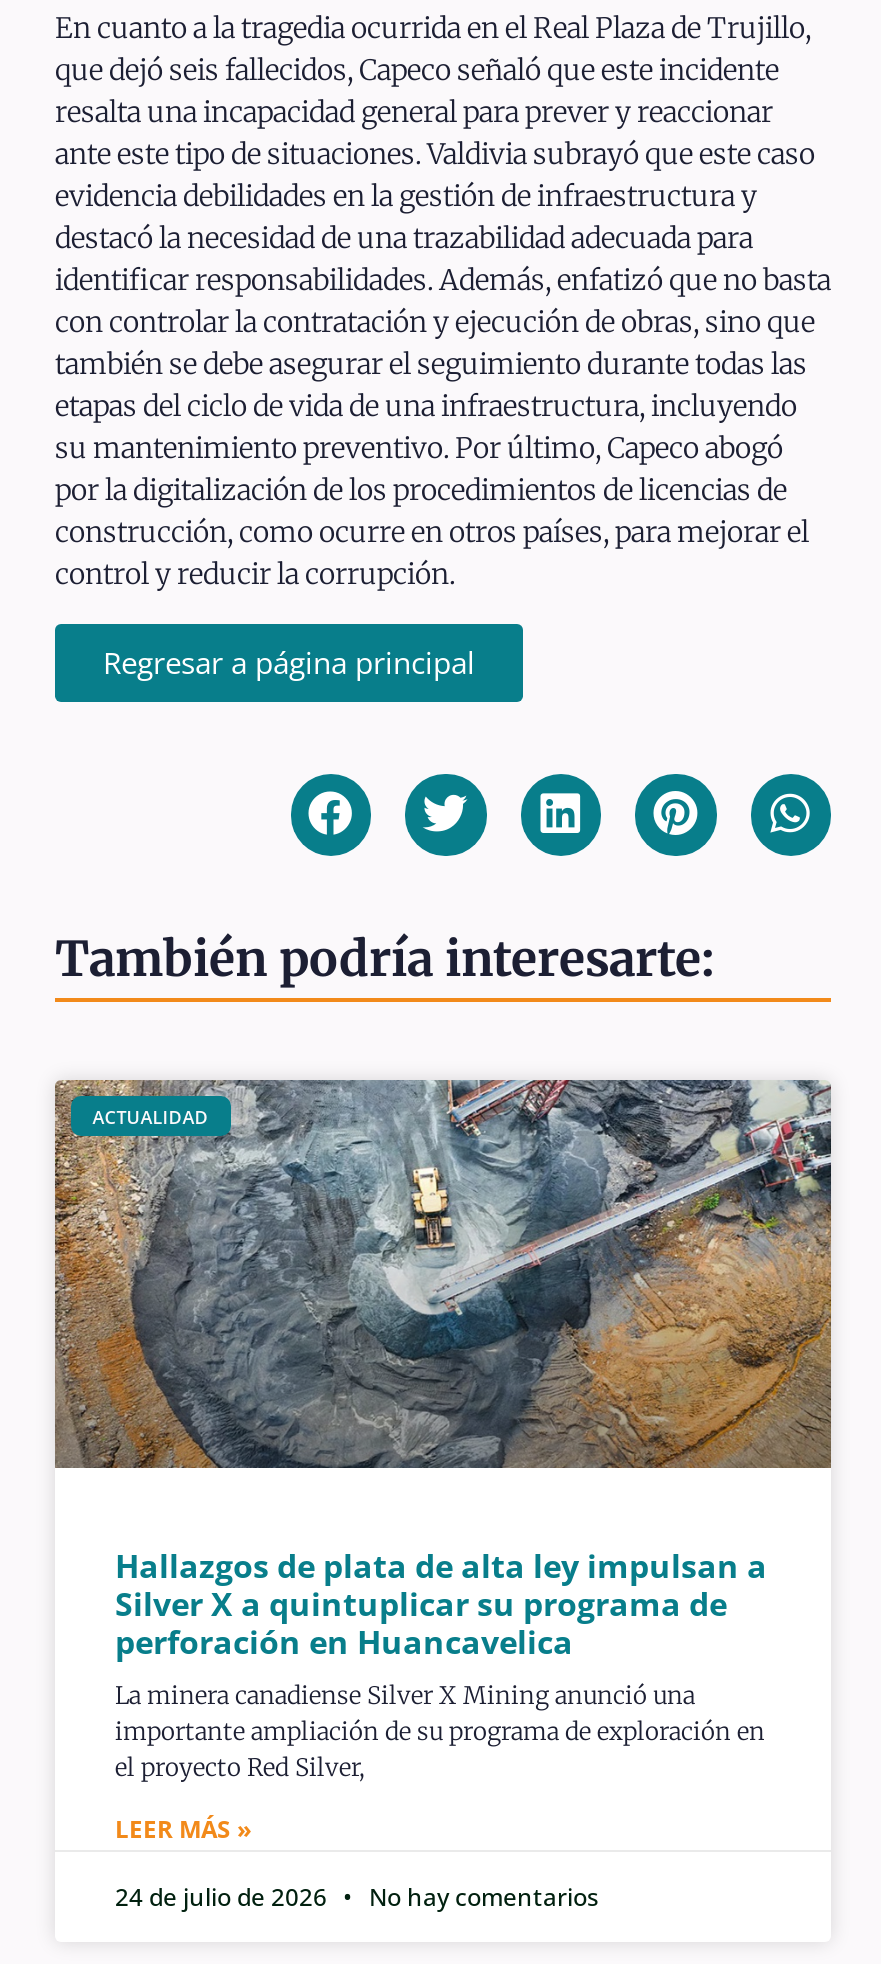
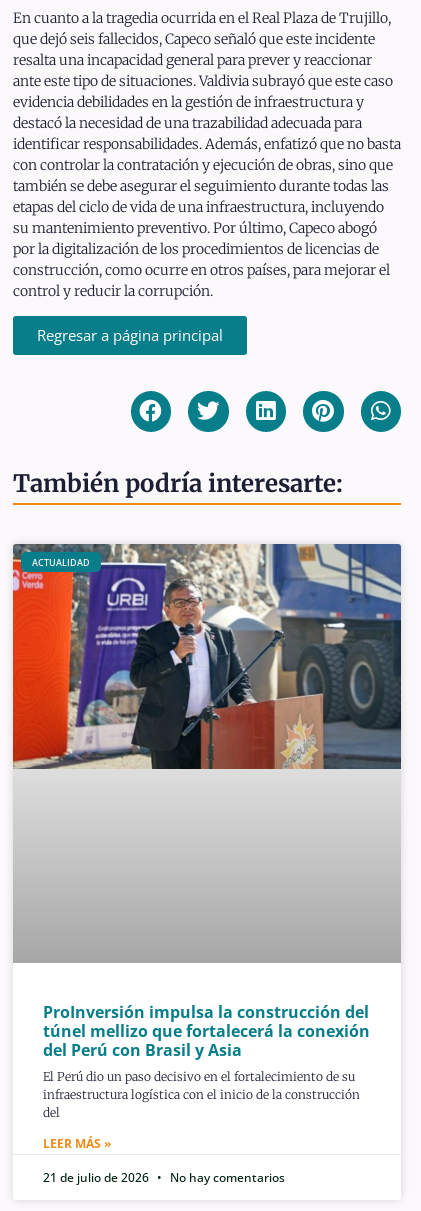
[53,1078,833,1782] [image] | Hallazgos de plata de alta ley impulsan a | Silver X a quintuplicar su programa de | perforación en Huancavelica | La minera canadiense Silver X Mining anunció una | importante ampliación de su programa de exploración en | el proyecto Red Silver, -> [12,543,402,1120] [image] | ProInversión impulsa la construcción del | túnel mellizo que fortalecerá la conexión | del Perú con Brasil y Asia | El Perú dio un paso decisivo en el fortalecimiento de su | infraestructura logística con el inicio de la construcción | del
[115,1880,599,1914] 24 de julio de 2026 No hay comentarios -> [43,1169,285,1186] 21 de julio de 2026 No hay comentarios

